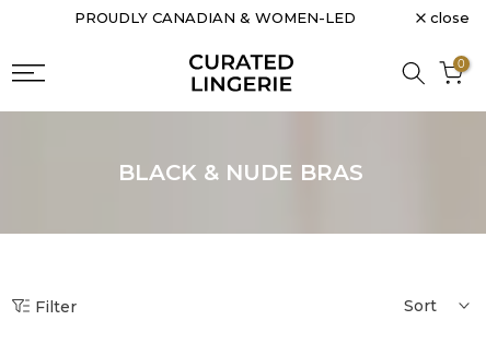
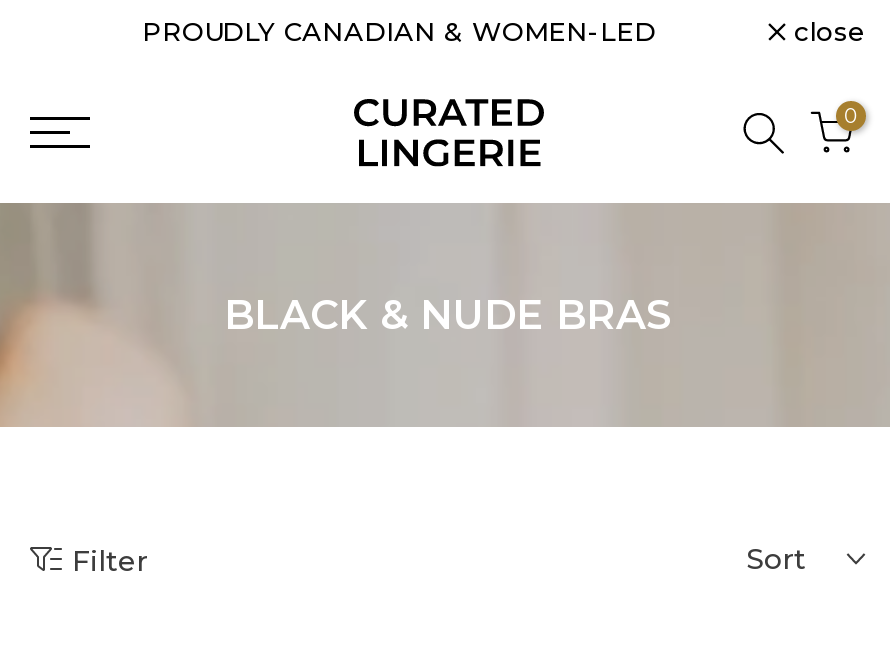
none -> [6,205,104,425] [image]

